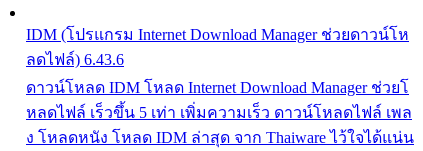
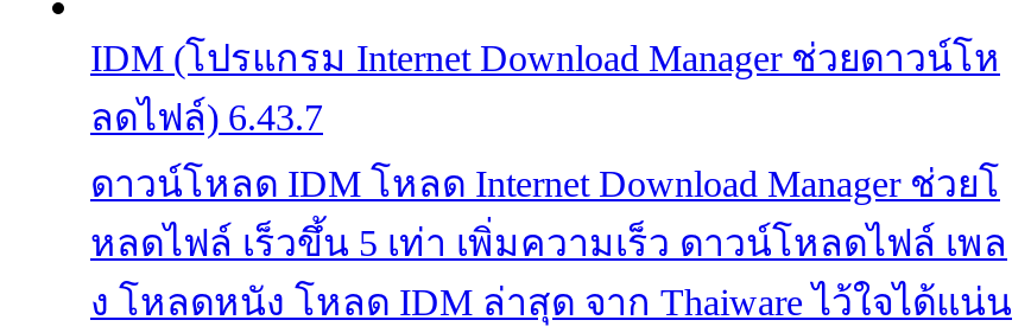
[26,51,124,68] ลดไฟล์) 6.43.6 -> [90,97,323,137] ลดไฟล์) 6.43.7

